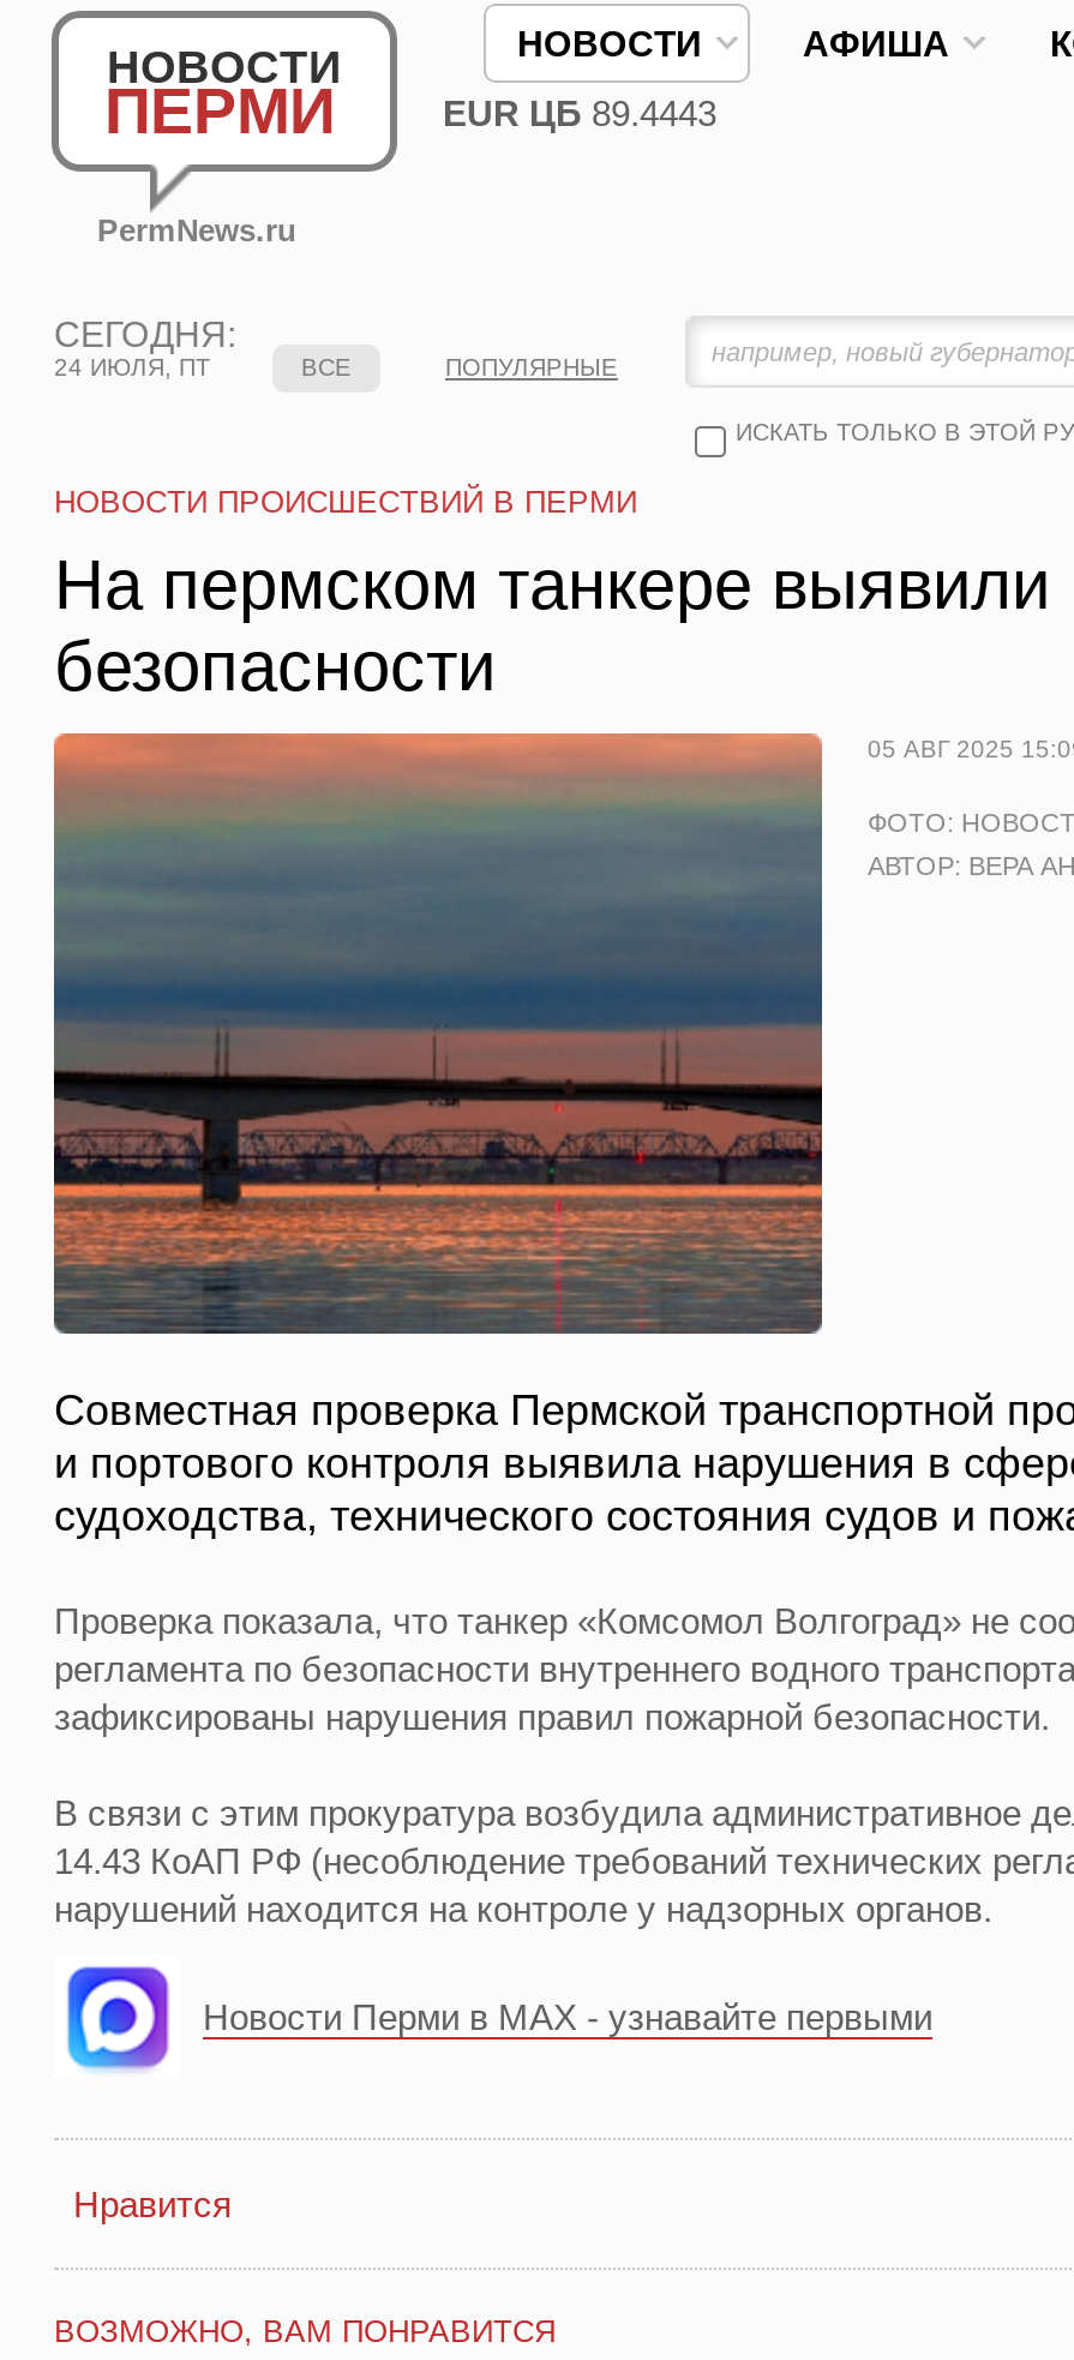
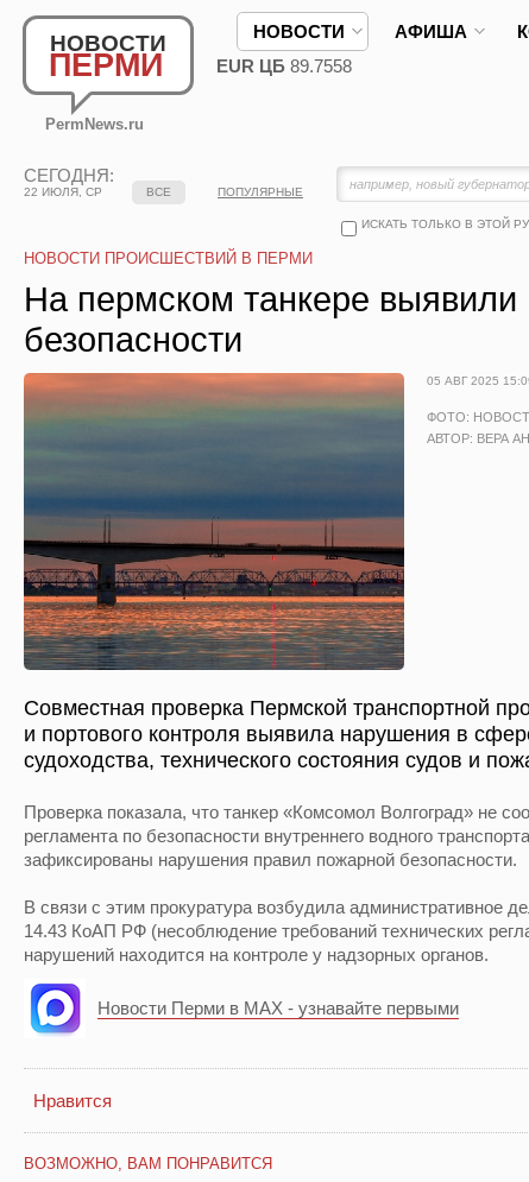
[443,92,716,133] EUR ЦБ 89.4443 -> [216,56,352,76] EUR ЦБ 89.7558
[54,354,210,381] 24 ИЮЛЯ, ПТ -> [24,185,102,198] 22 ИЮЛЯ, СР

